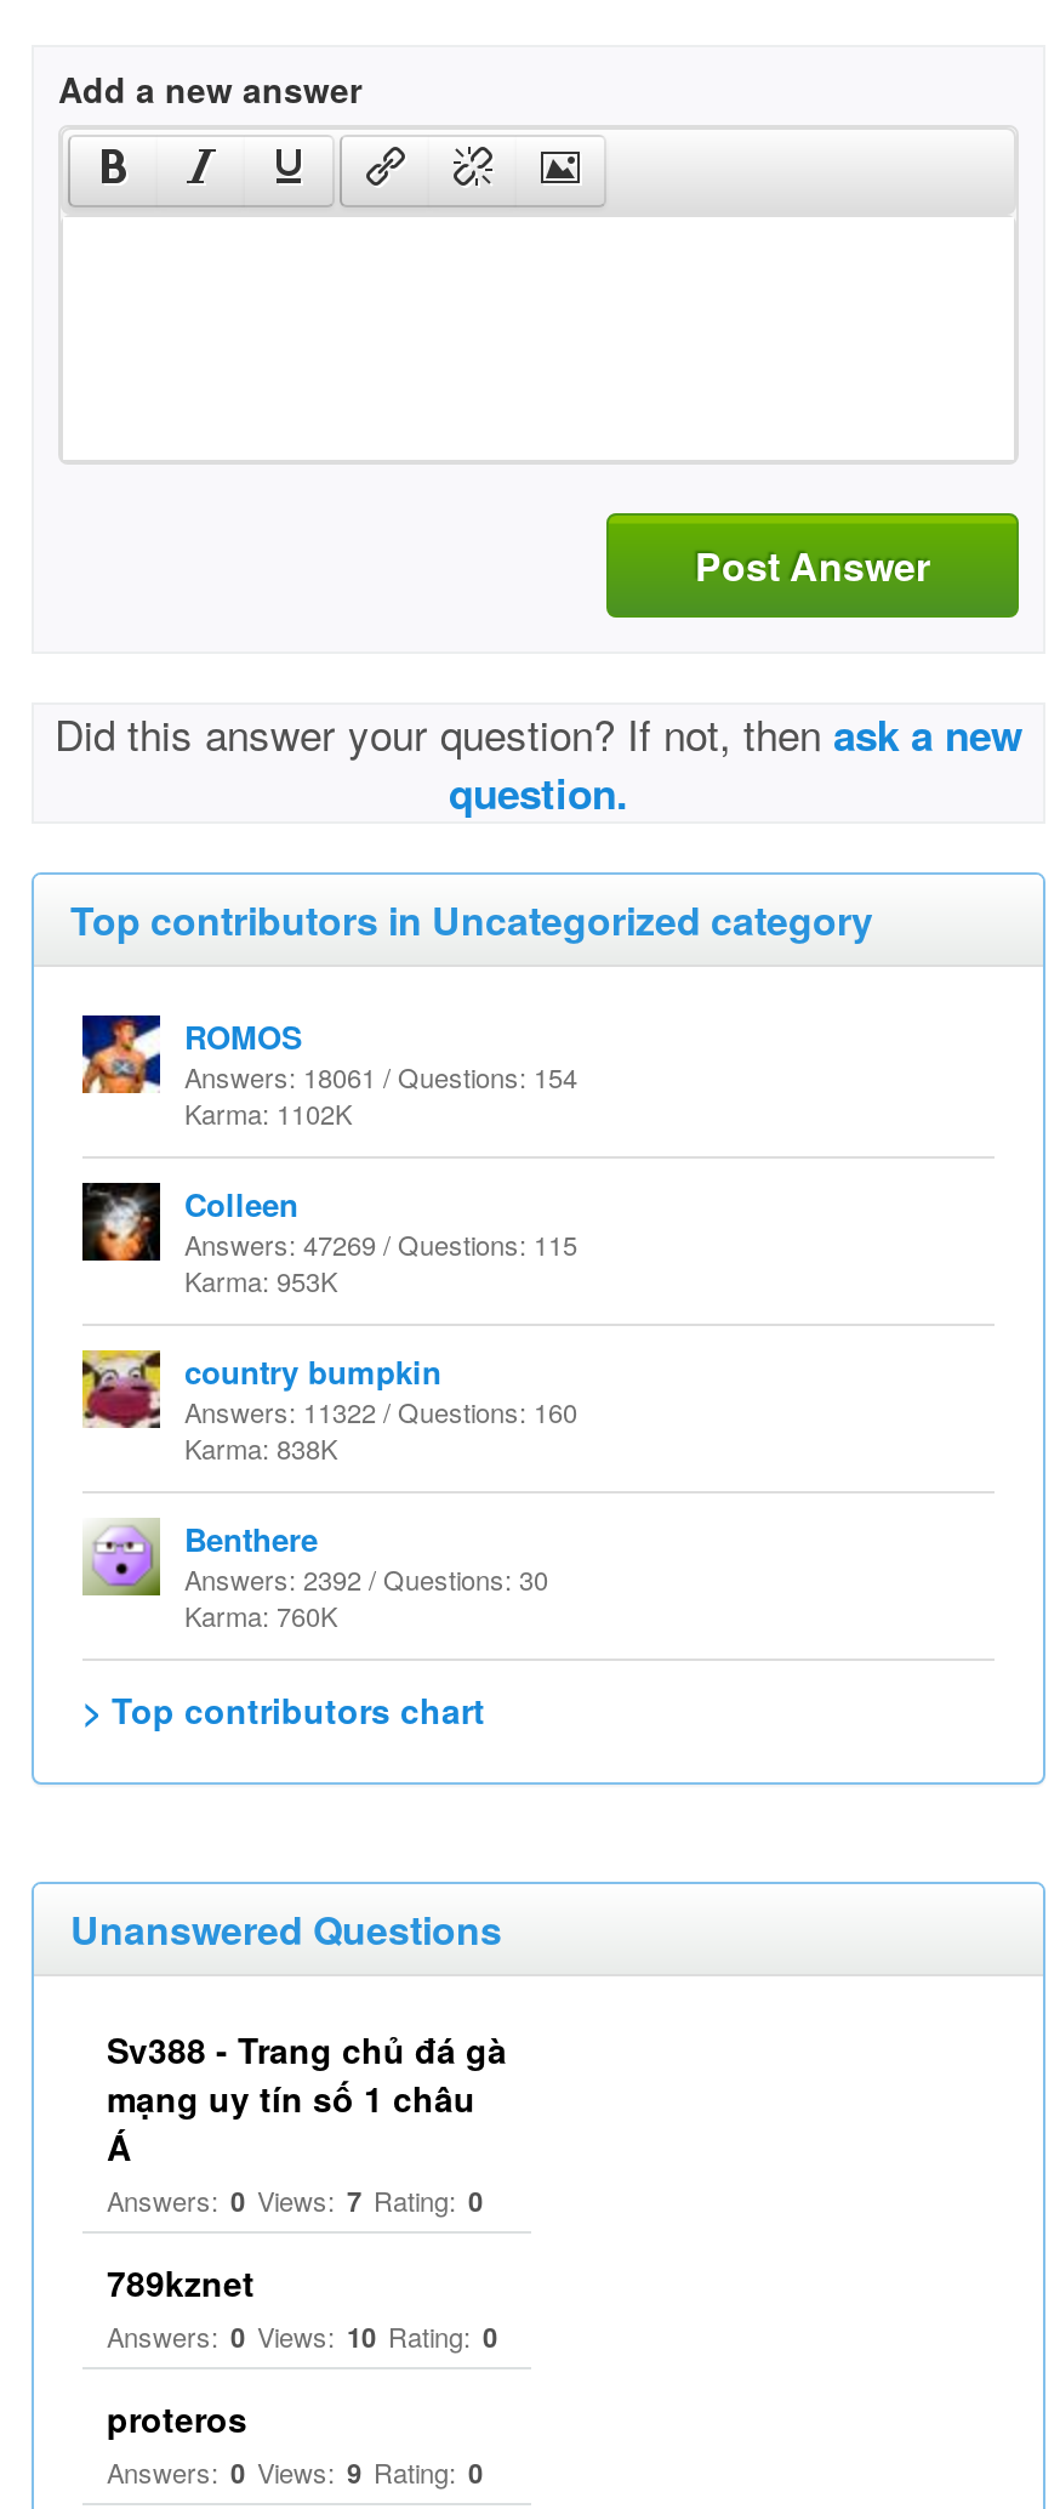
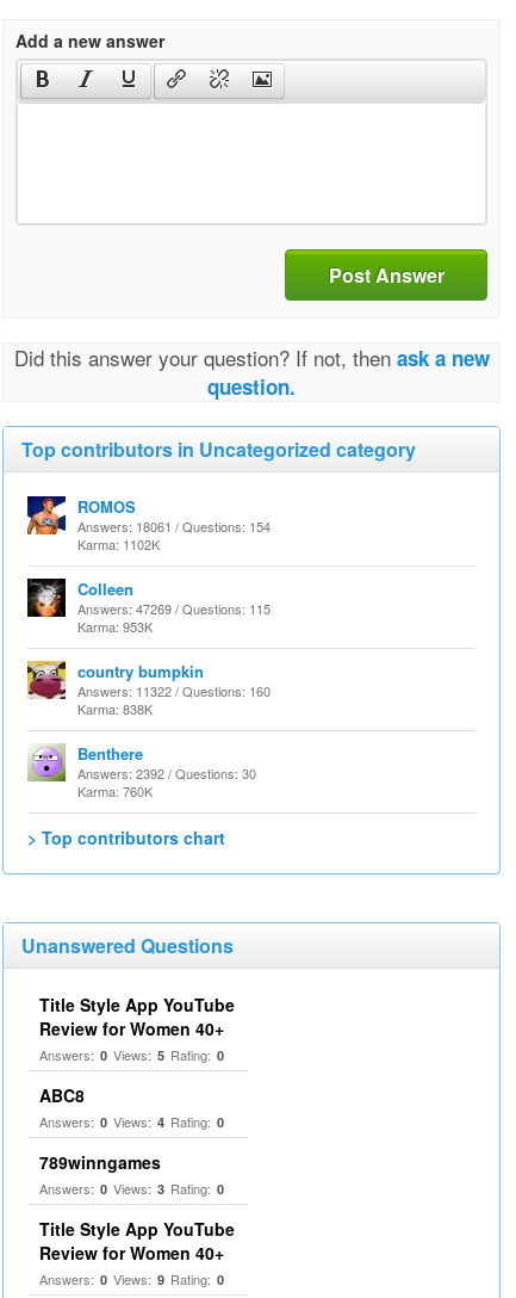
[107,2025,507,2442] Sv388 - Trang chủ đá gà | mạng uy tín số 1 châu | Á | Answers: 0 Views: 7 Rating: 0 | 789kznet | Answers: 0 Views: 10 Rating: 0 | proteros -> [39,993,235,1265] Title Style App YouTube | Review for Women 40+ | Answers: 0 Views: 5 Rating: 0 | ABC8 | Answers: 0 Views: 4 Rating: 0 | 789winngames | Answers: 0 Views: 3 Rating: 0 | Title Style App YouTube | Review for Women 40+

